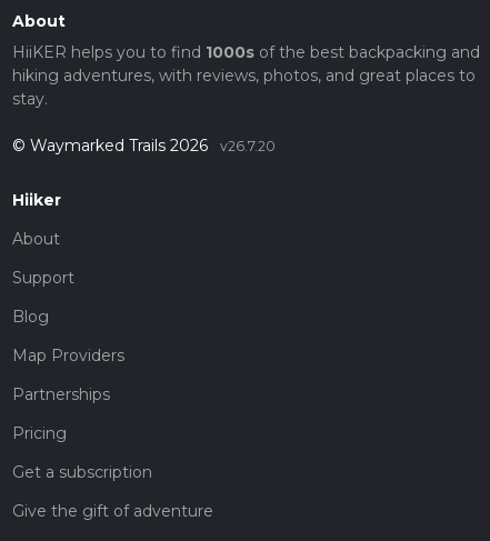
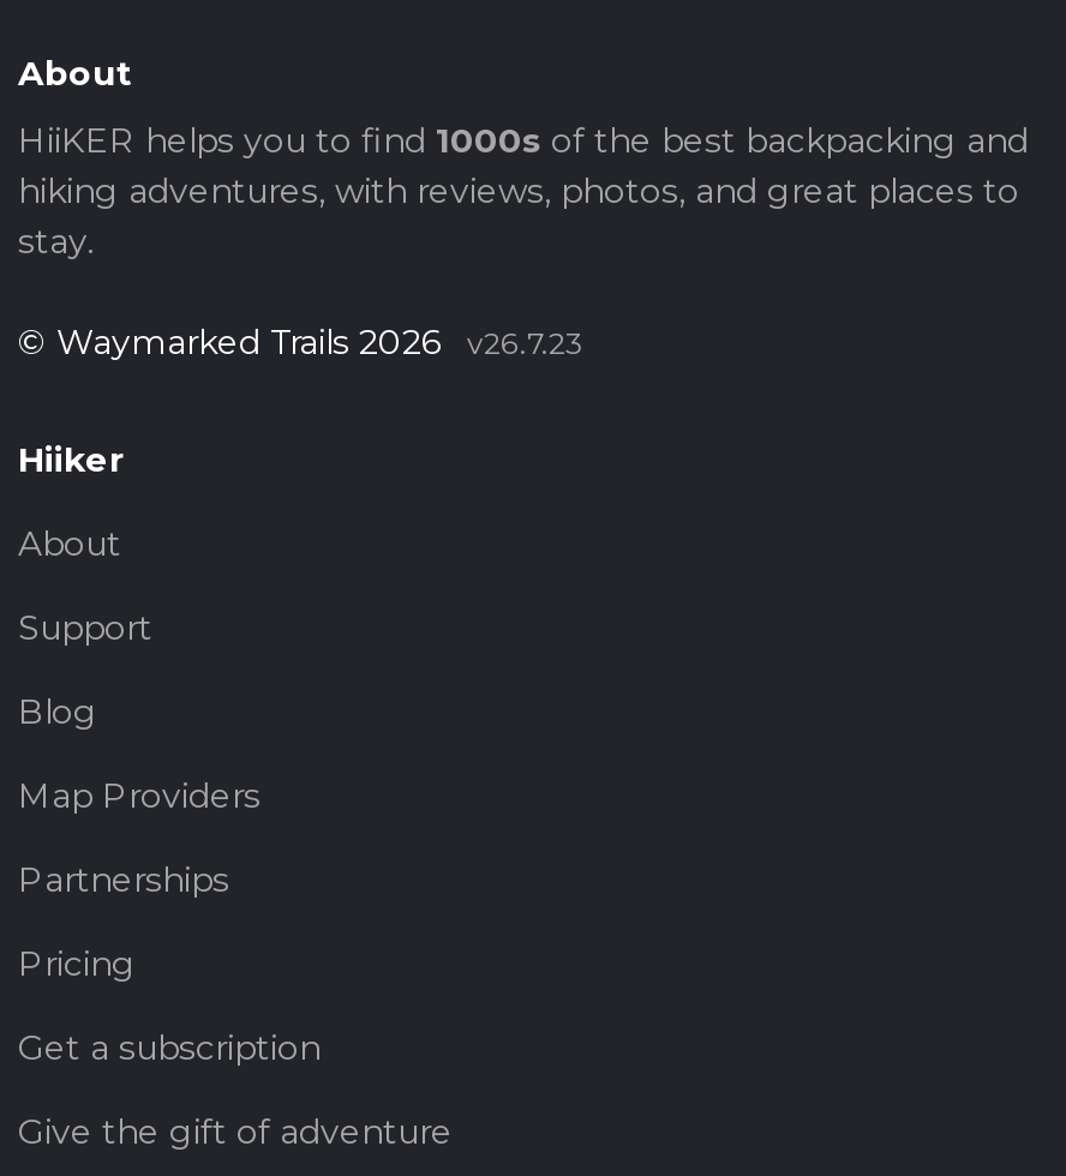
[12,136,275,156] © Waymarked Trails 2026 v26.7.20 -> [18,322,582,365] © Waymarked Trails 2026 v26.7.23

